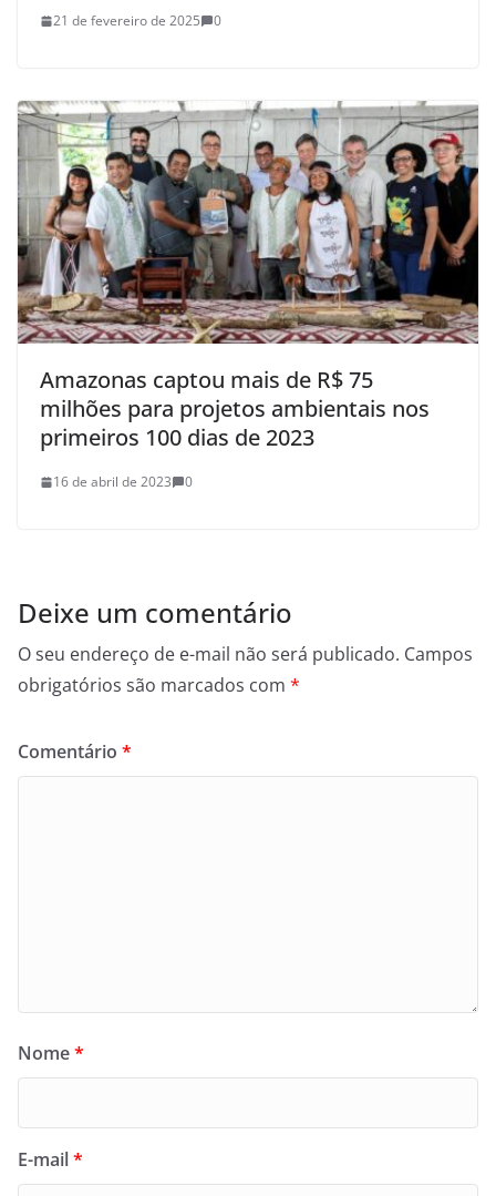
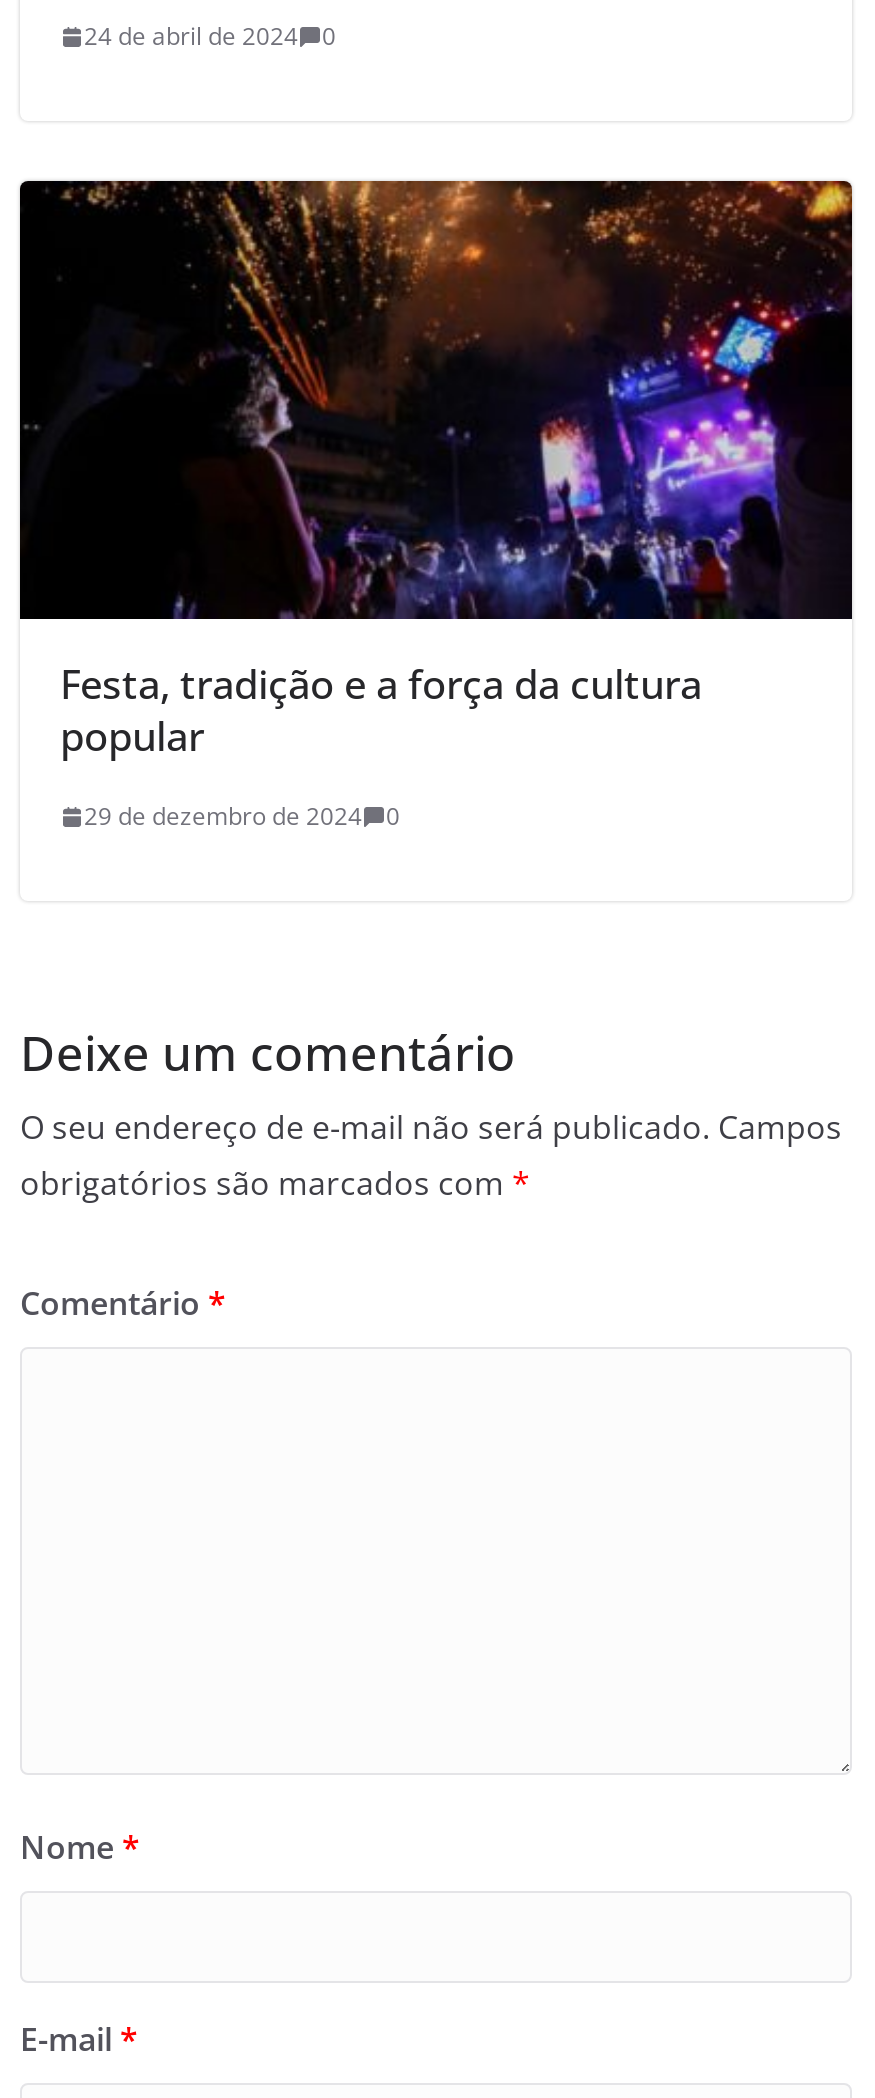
[53,11,200,30] 21 de fevereiro de 2025 -> [84,20,298,54] 24 de abril de 2024
[17,101,479,452] [image] | Amazonas captou mais de R$ 75 | milhões para projetos ambientais nos | primeiros 100 dias de 2023 -> [18,179,854,763] [image] | Festa, tradição e a força da cultura | popular
[53,472,172,491] 16 de abril de 2023 -> [84,799,362,833] 29 de dezembro de 2024

